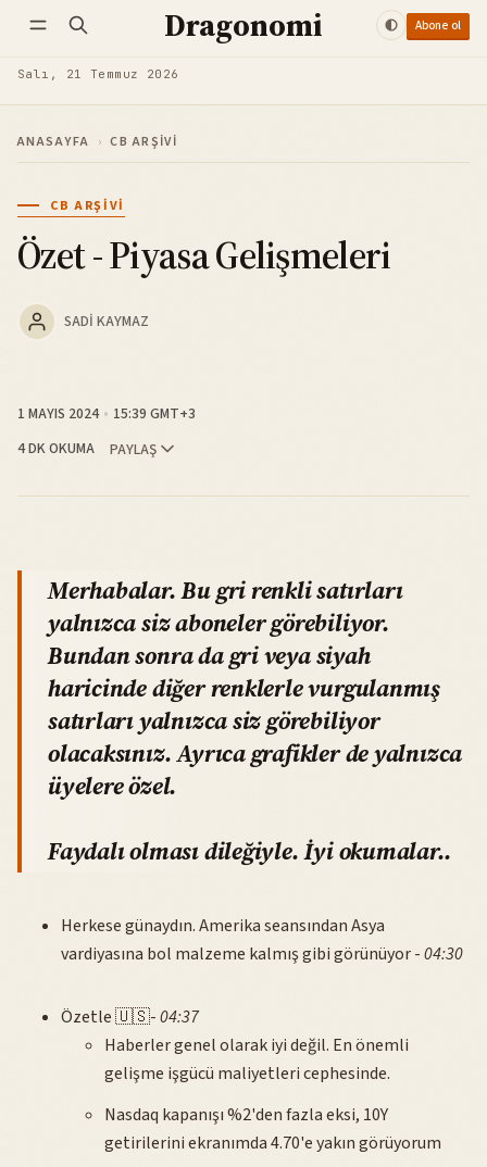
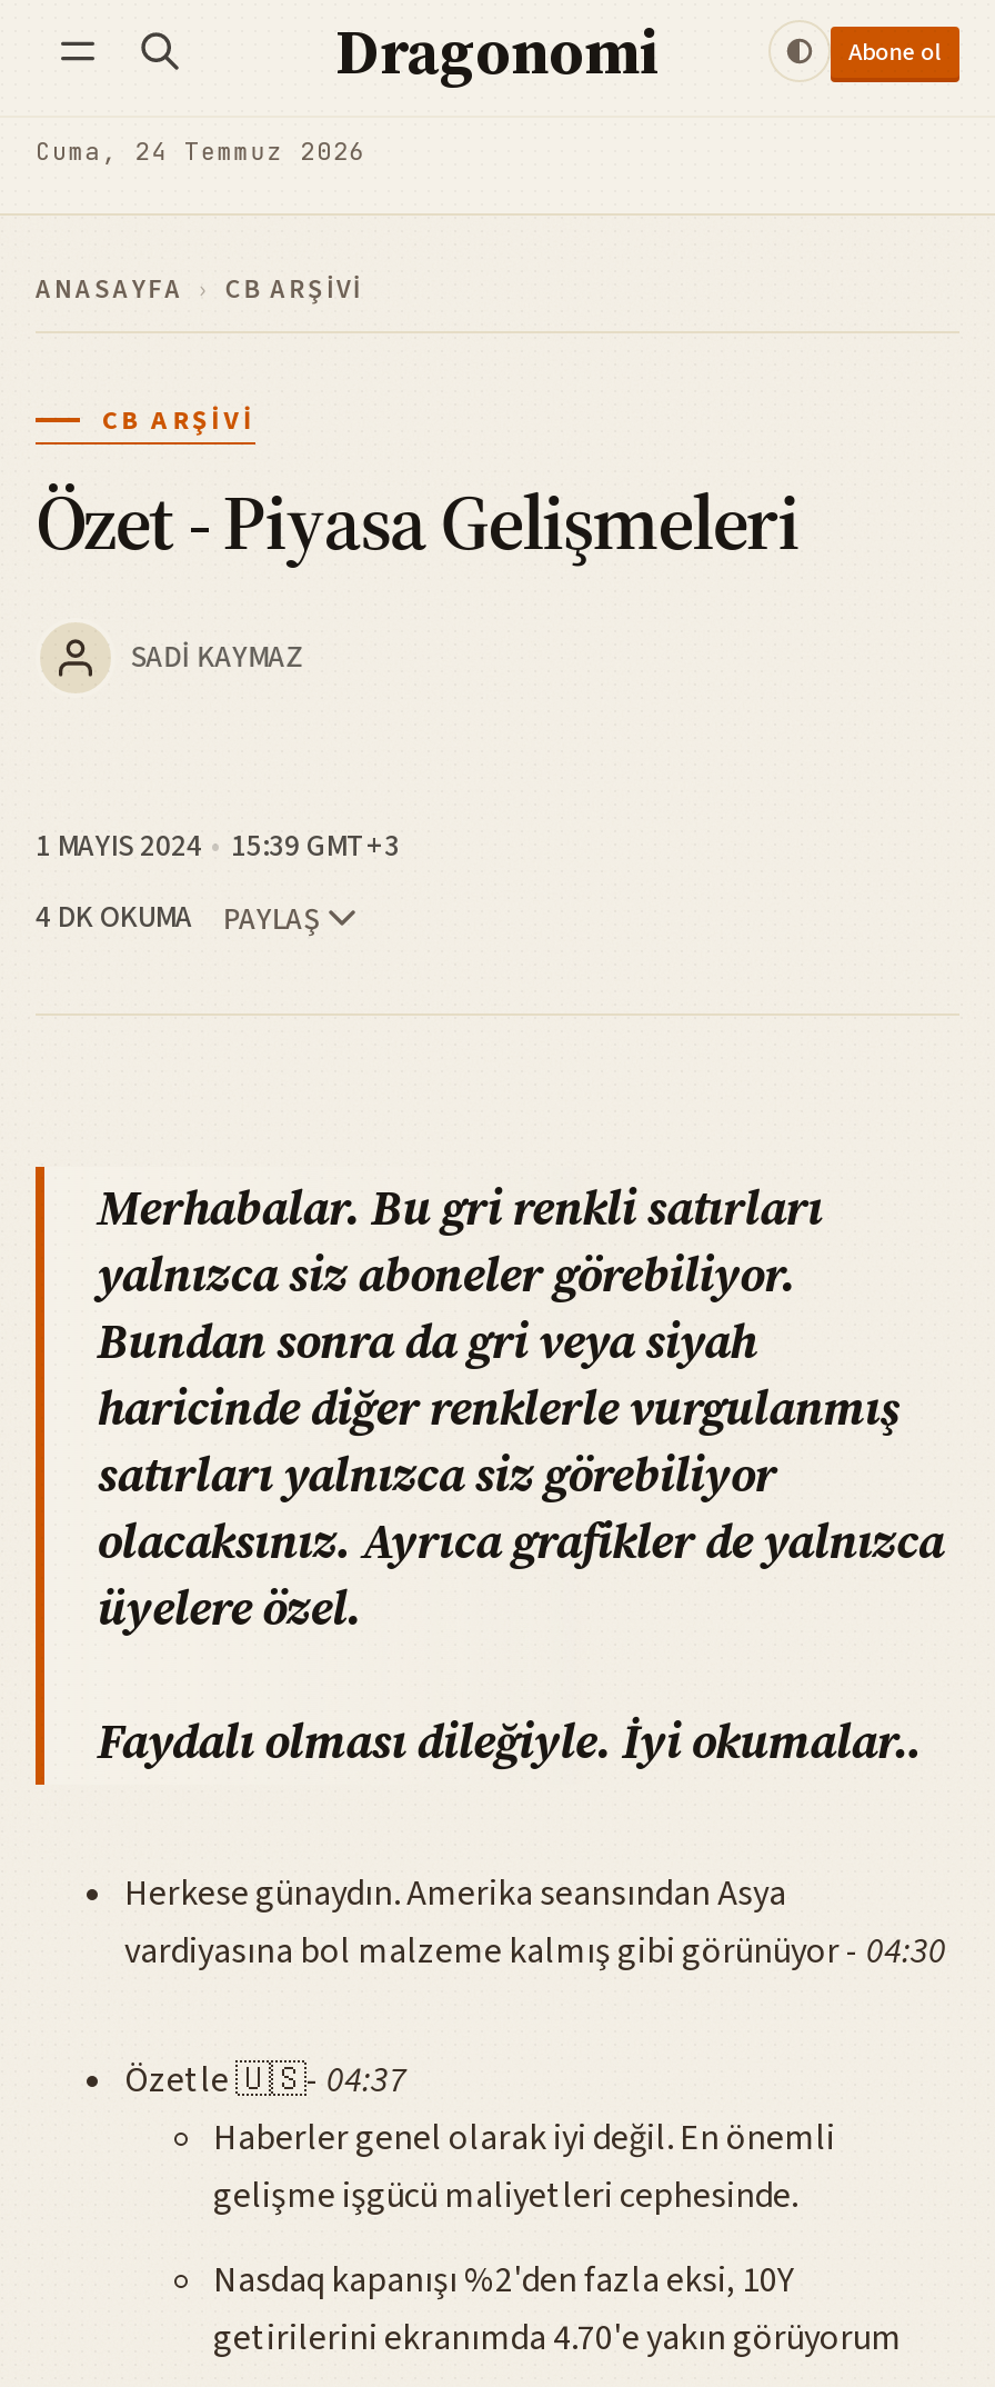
[17,67,179,82] Salı, 21 Temmuz 2026 -> [36,136,366,167] Cuma, 24 Temmuz 2026

